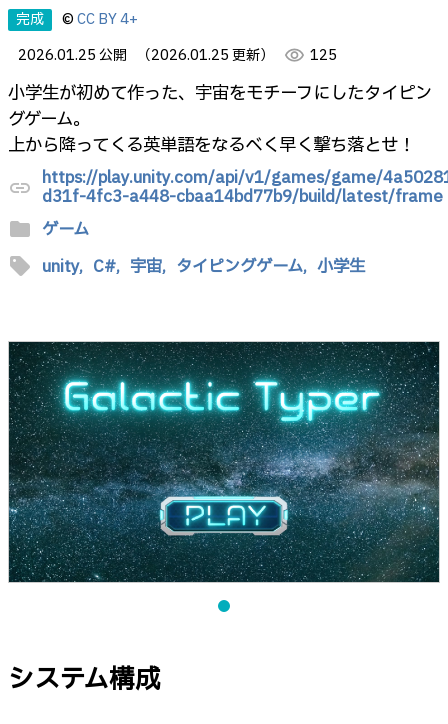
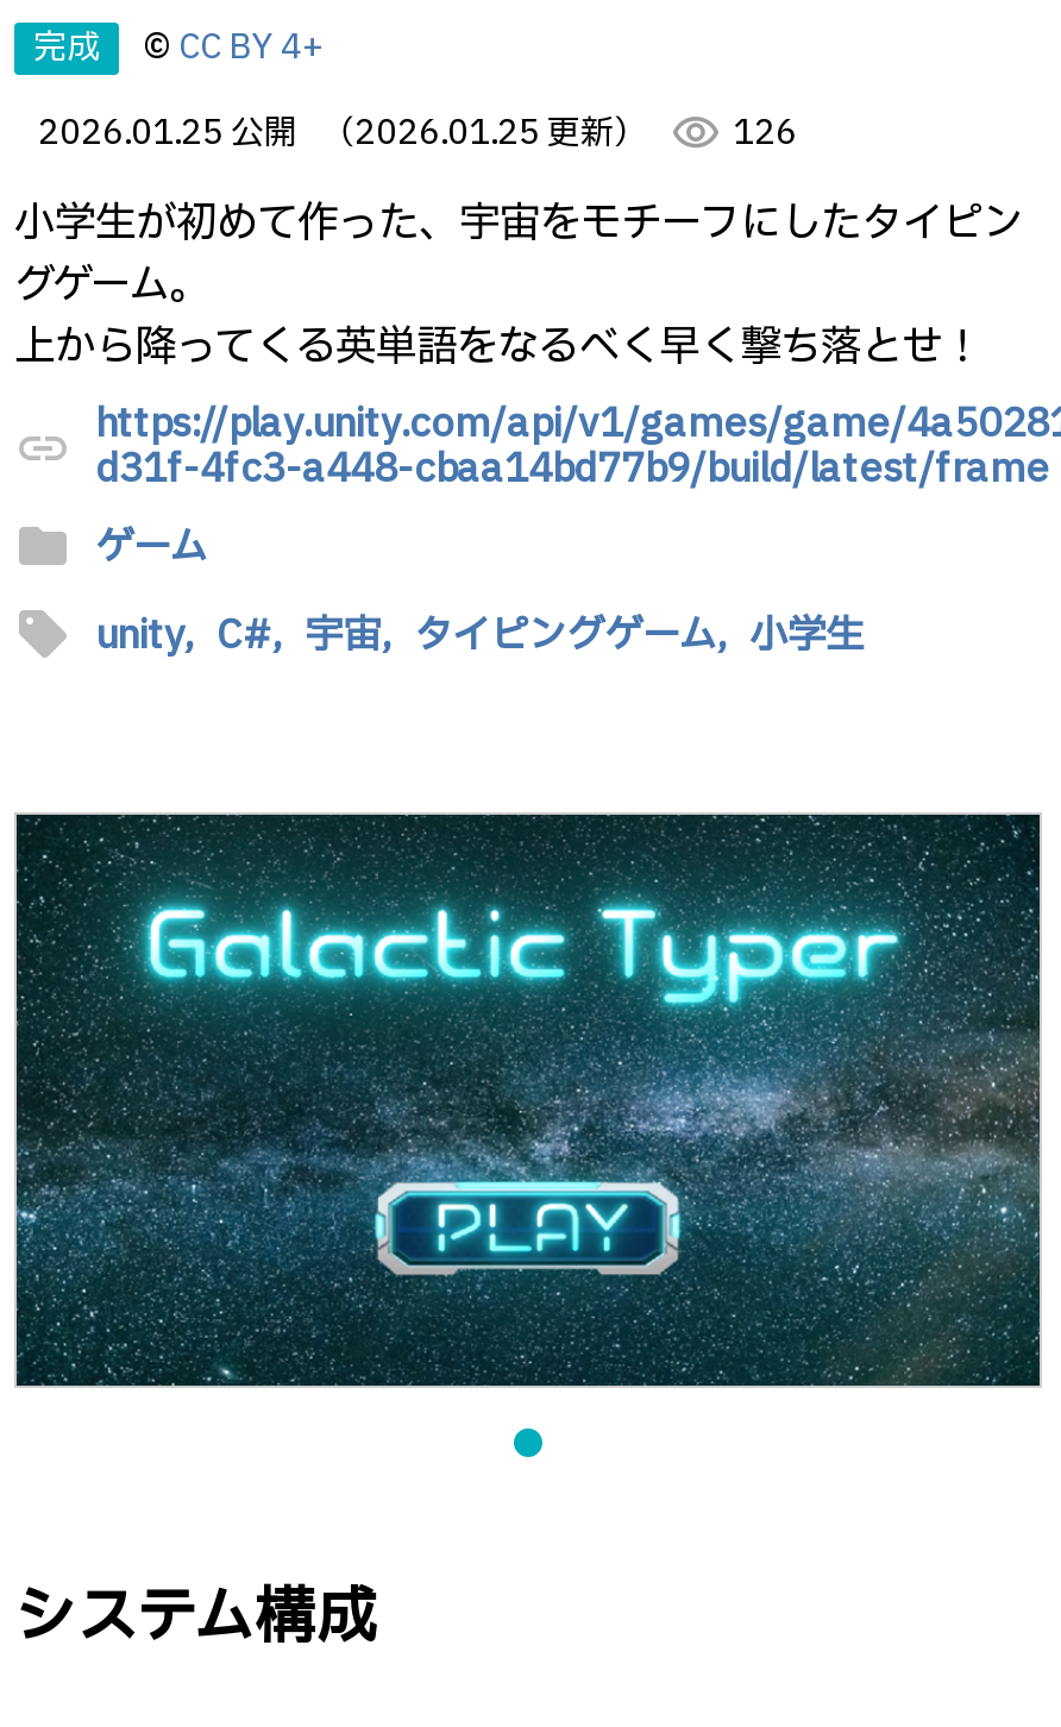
[18,45,337,66] 2026.01.25 公開 （2026.01.25 更新） visibility 125 -> [38,108,797,158] 2026.01.25 公開 （2026.01.25 更新） visibility 126

